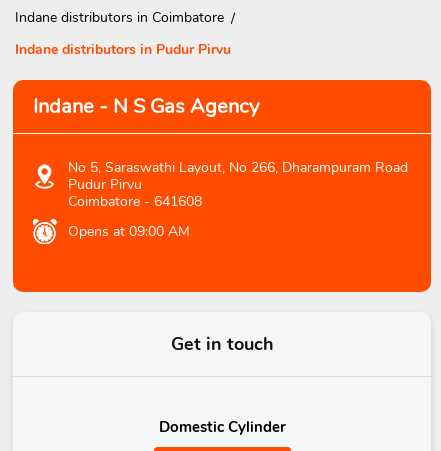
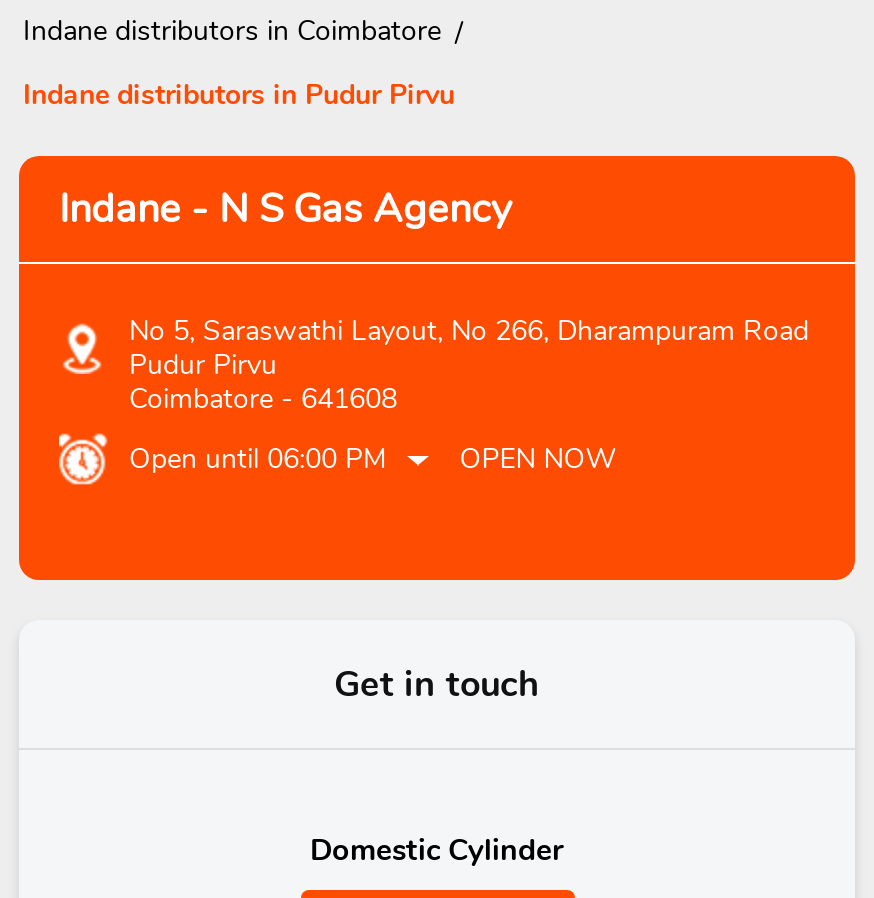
[68,222,190,241] Opens at 09:00 AM -> [129,440,615,478] Open until 06:00 PM | OPEN NOW

